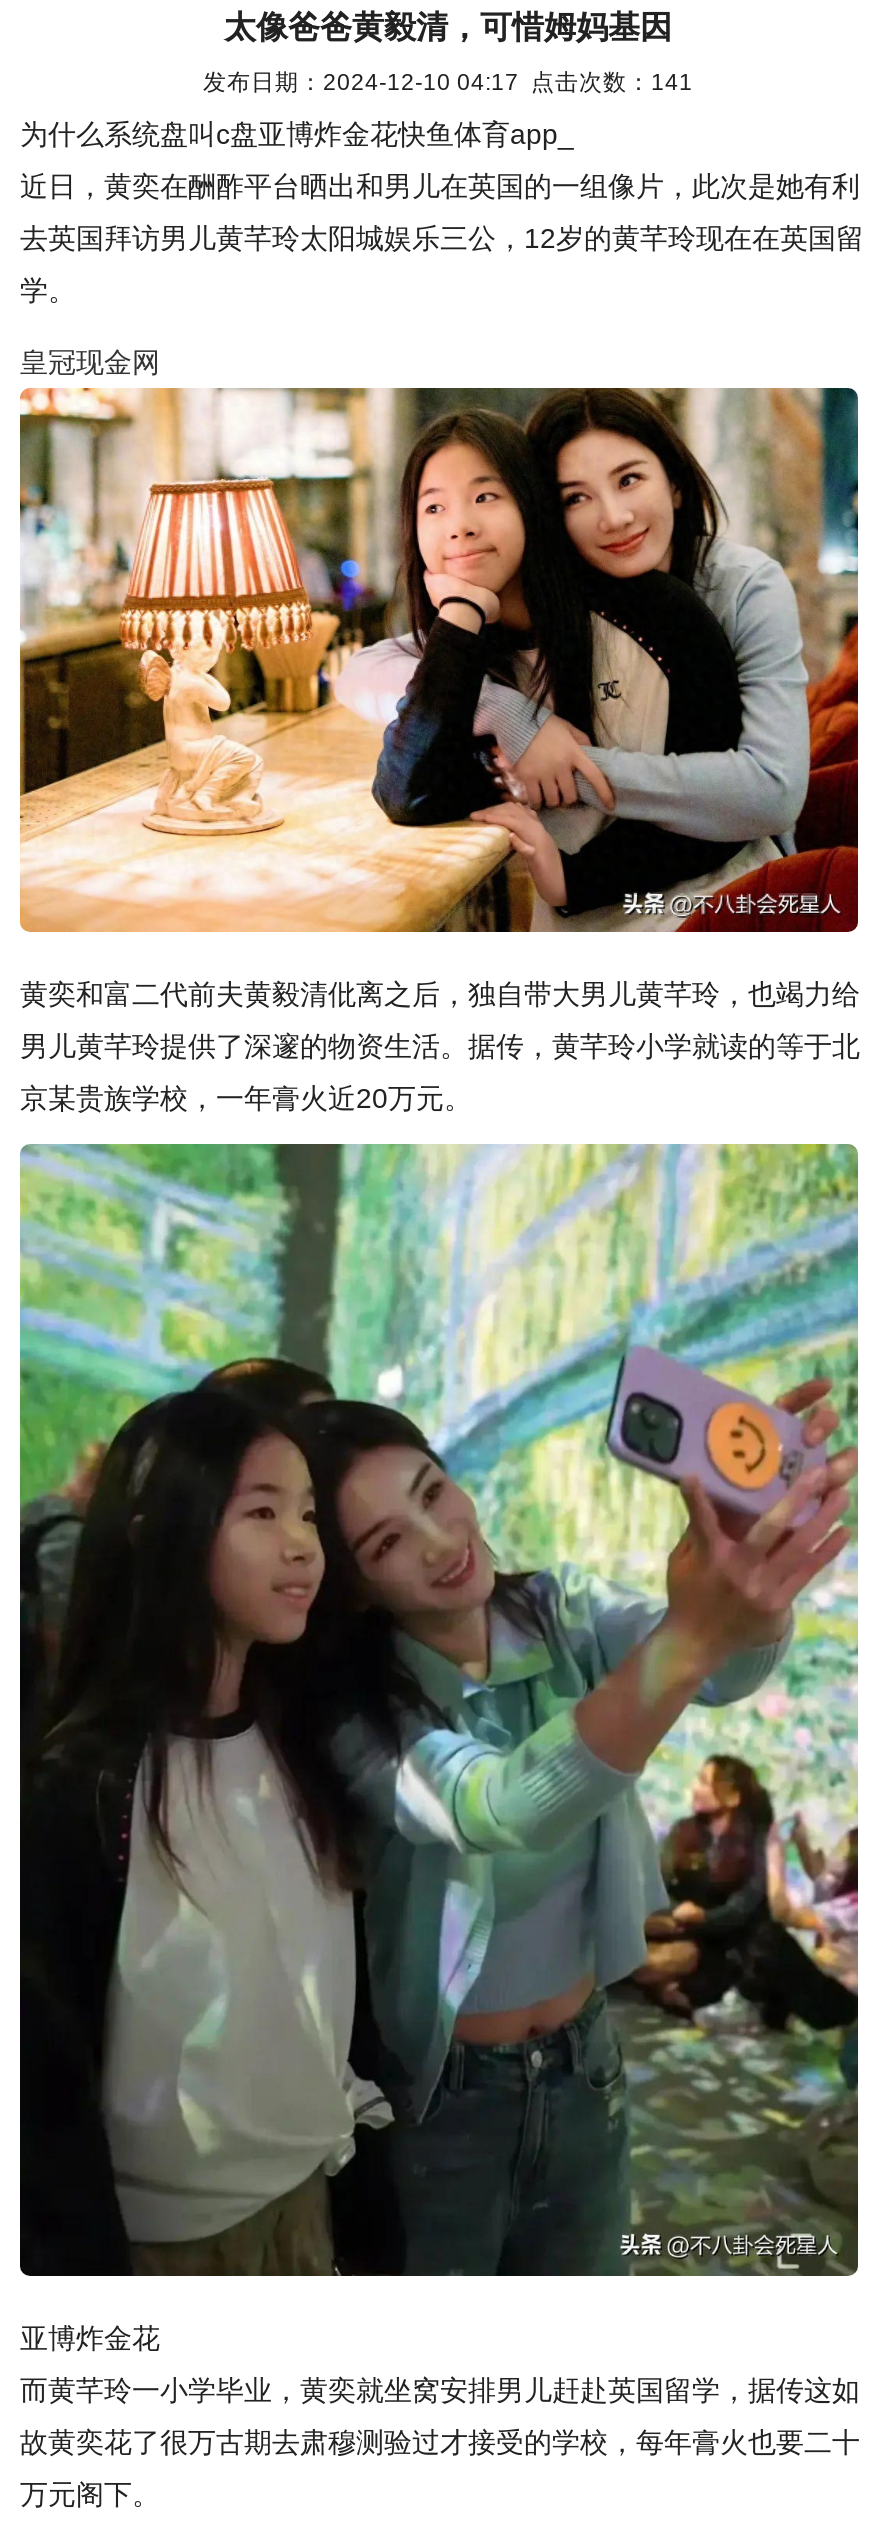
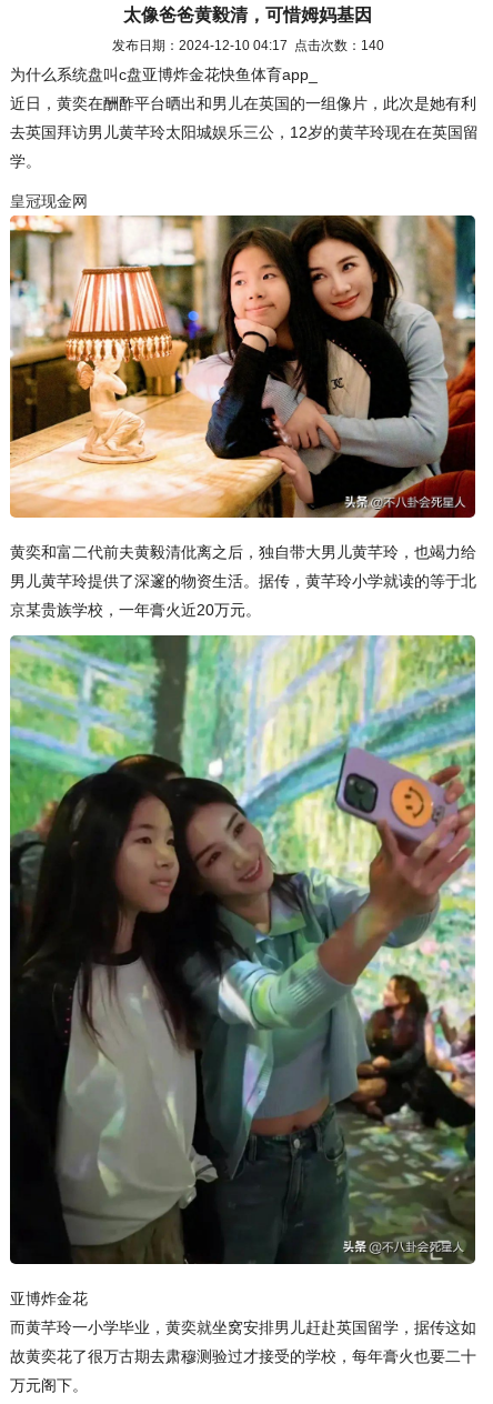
[203,68,693,94] 发布日期：2024-12-10 04:17 点击次数：141 -> [112,38,384,52] 发布日期：2024-12-10 04:17 点击次数：140

